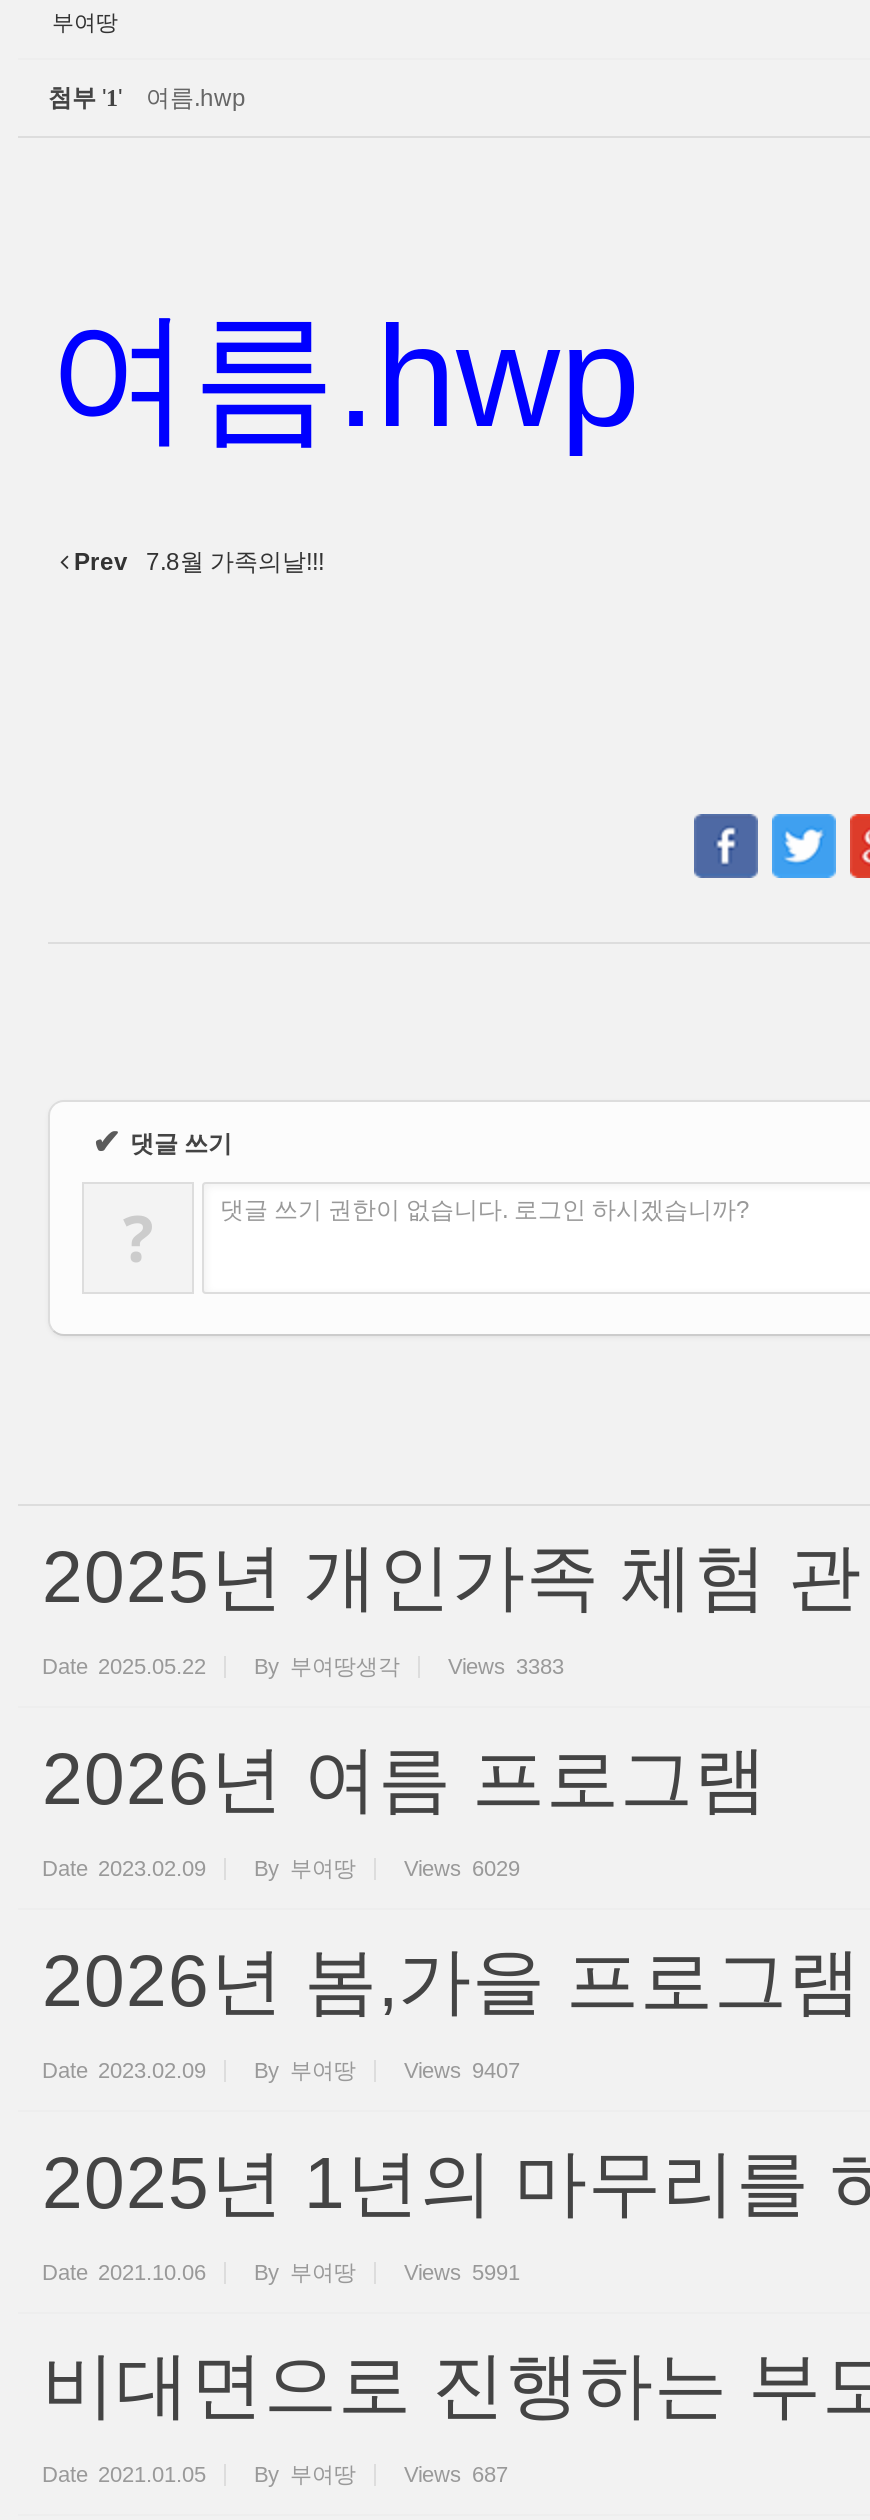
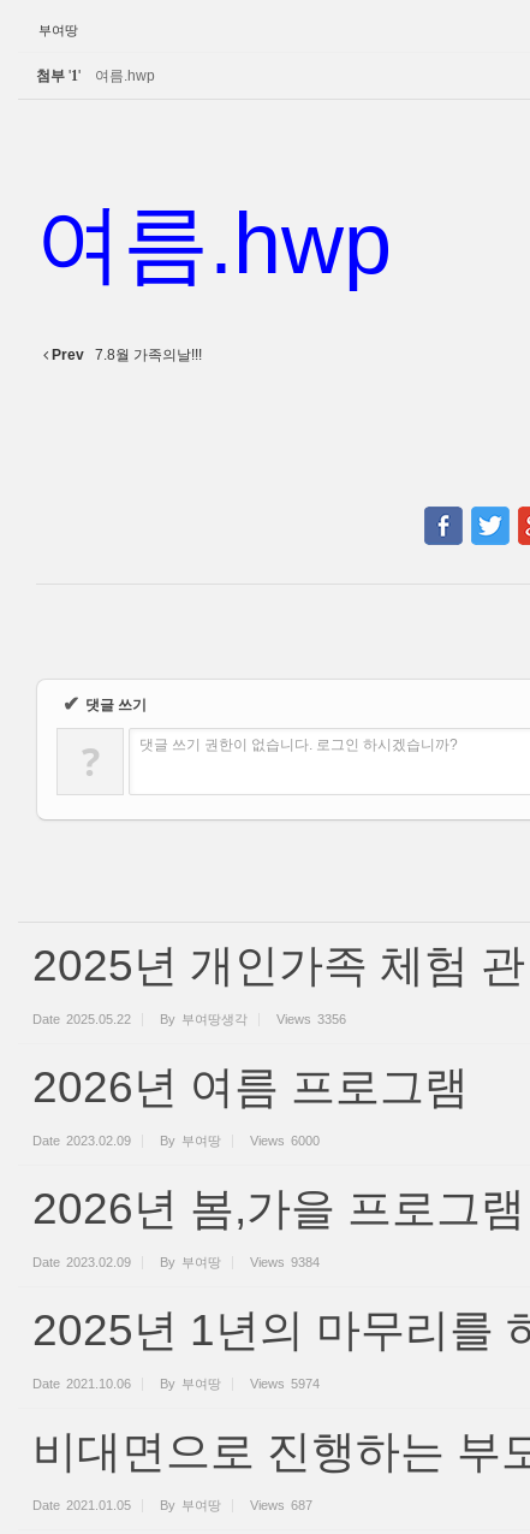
[42,1654,564,1678] Date 2025.05.22 By 부여땅생각 Views 3383 -> [32,1012,346,1026] Date 2025.05.22 By 부여땅생각 Views 3356
[42,1856,520,1880] Date 2023.02.09 By 부여땅 Views 6029 -> [32,1133,320,1148] Date 2023.02.09 By 부여땅 Views 6000
[42,2058,520,2082] Date 2023.02.09 By 부여땅 Views 9407 -> [32,1255,320,1269] Date 2023.02.09 By 부여땅 Views 9384
[42,2260,520,2284] Date 2021.10.06 By 부여땅 Views 5991 -> [32,1376,320,1391] Date 2021.10.06 By 부여땅 Views 5974

